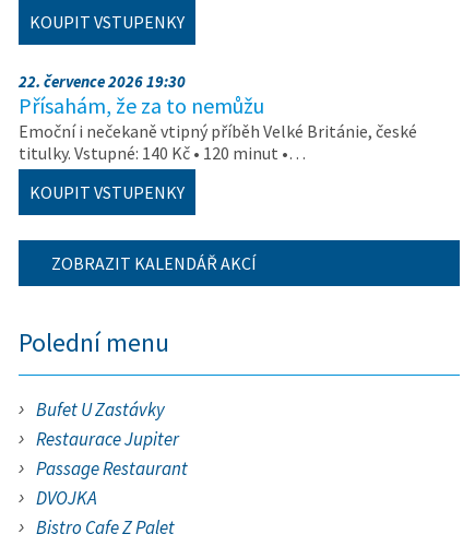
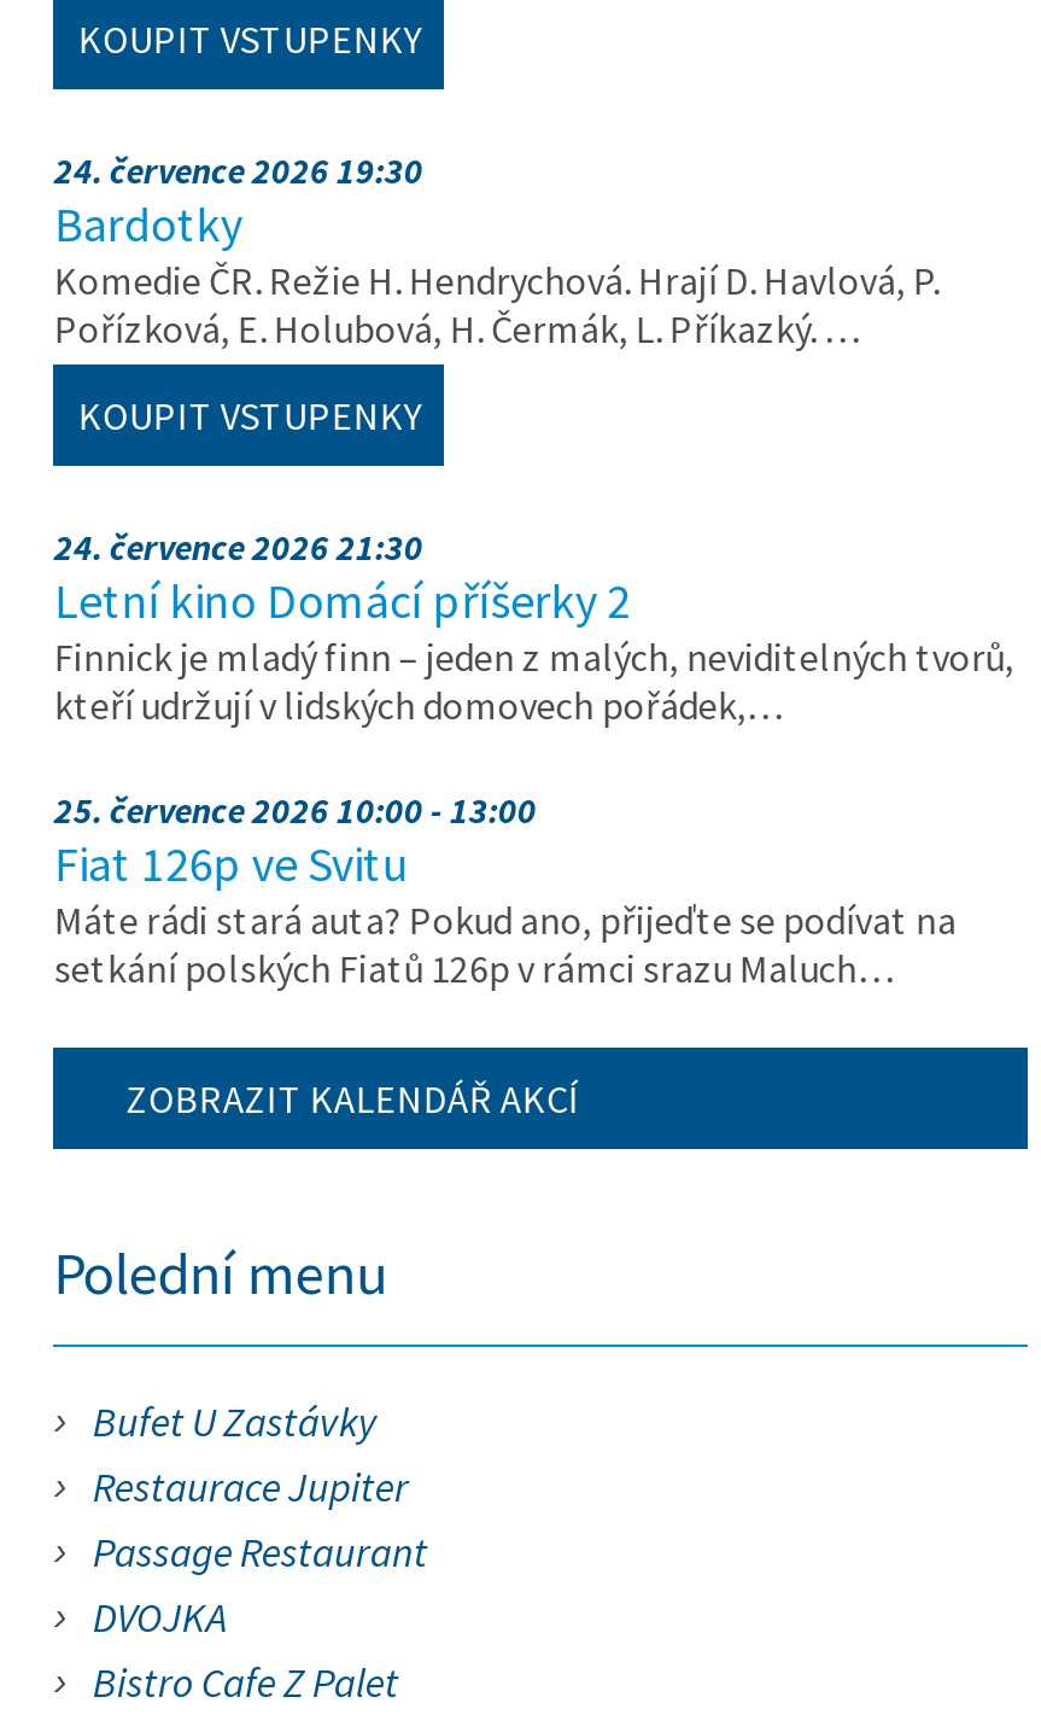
[19,71,418,164] 22. července 2026 19:30 | Přísahám, že za to nemůžu | Emoční i nečekaně vtipný příběh Velké Británie, české | titulky. Vstupné: 140 Kč • 120 minut •… -> [54,147,939,352] 24. července 2026 19:30 | Bardotky | Komedie ČR. Režie H. Hendrychová. Hrají D. Havlová, P. | Pořízková, E. Holubová, H. Čermák, L. Příkazký. …
none -> [54,524,1014,992] 24. července 2026 21:30 | Letní kino Domácí příšerky 2 | Finnick je mladý finn – jeden z malých, neviditelných tvorů, | kteří udržují v lidských domovech pořádek,… | 25. července 2026 10:00 - 13:00 | Fiat 126p ve Svitu | Máte rádi stará auta? Pokud ano, přijeďte se podívat na | setkání polských Fiatů 126p v rámci srazu Maluch…

